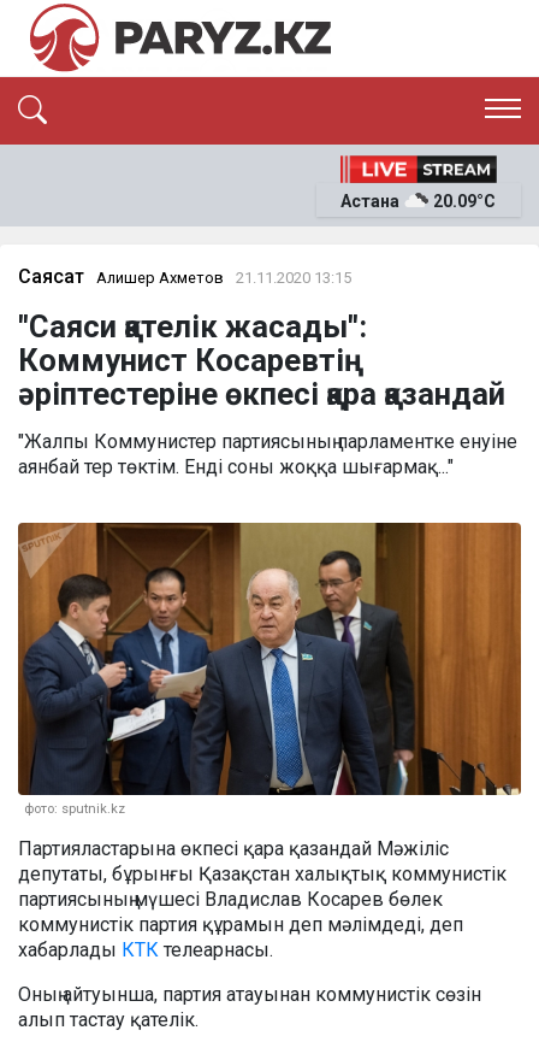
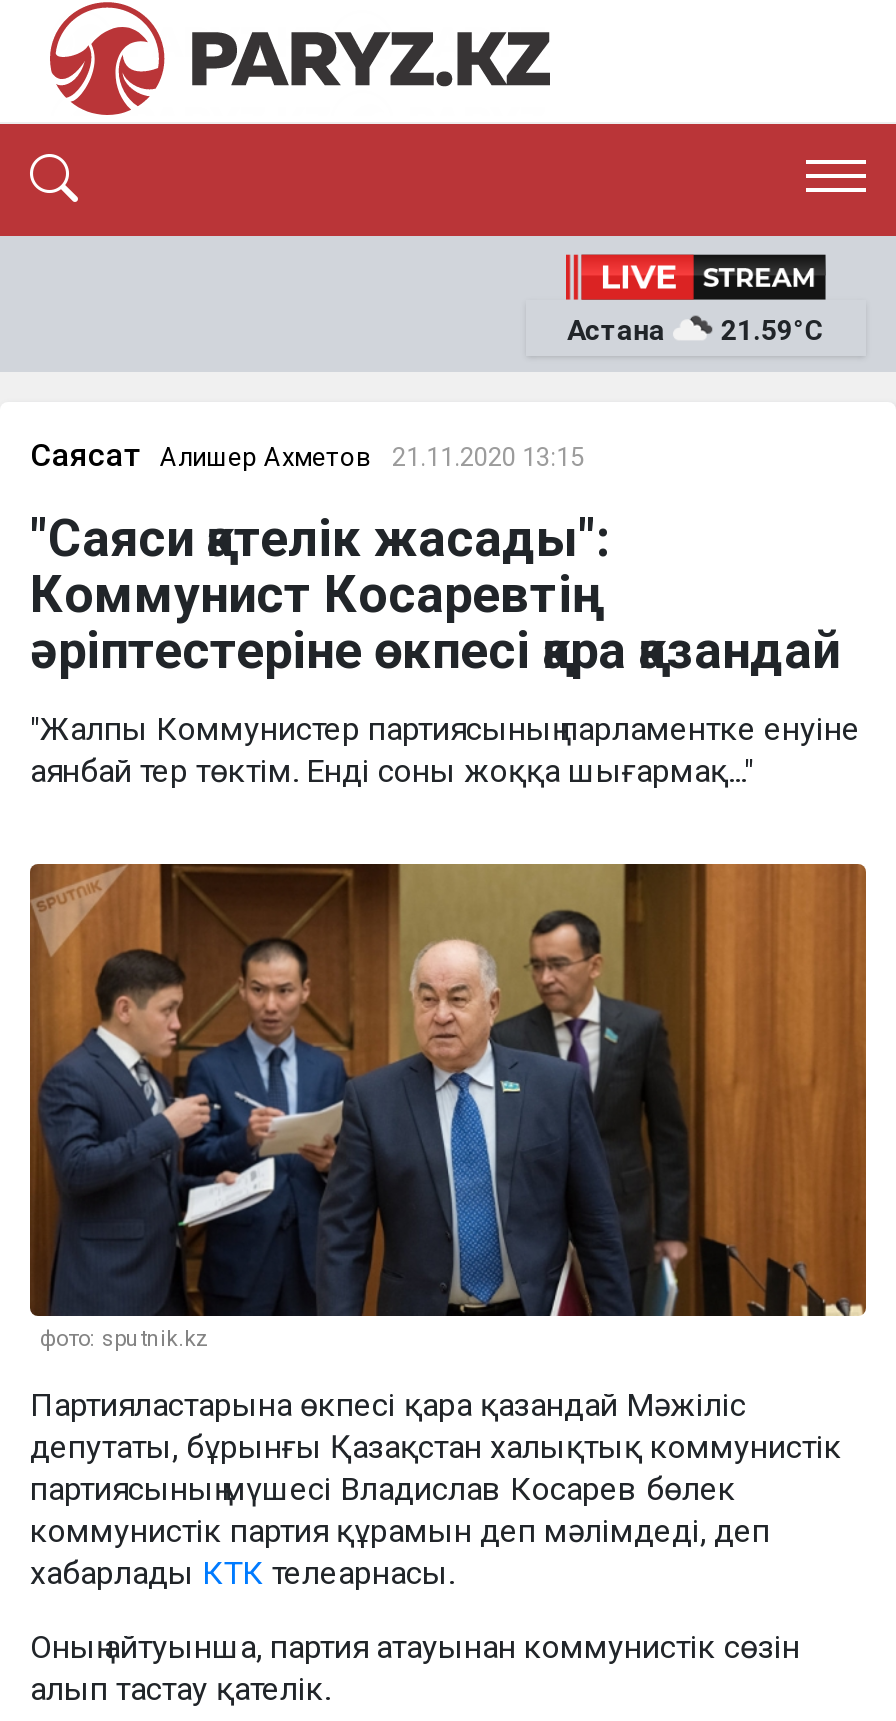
[433,191,496,211] 20.09°C -> [721,314,825,346] 21.59°C

